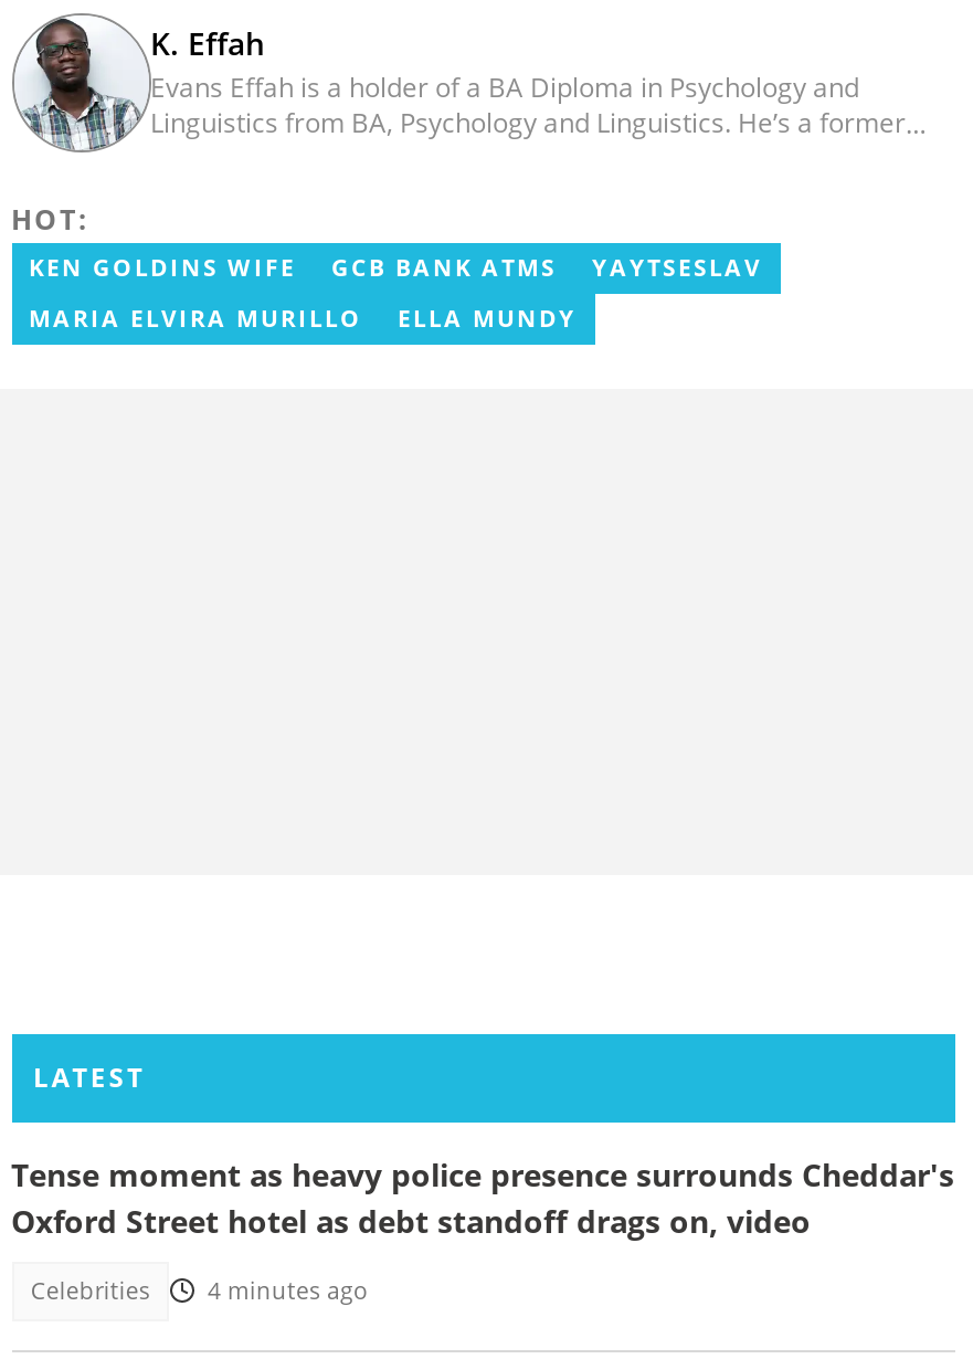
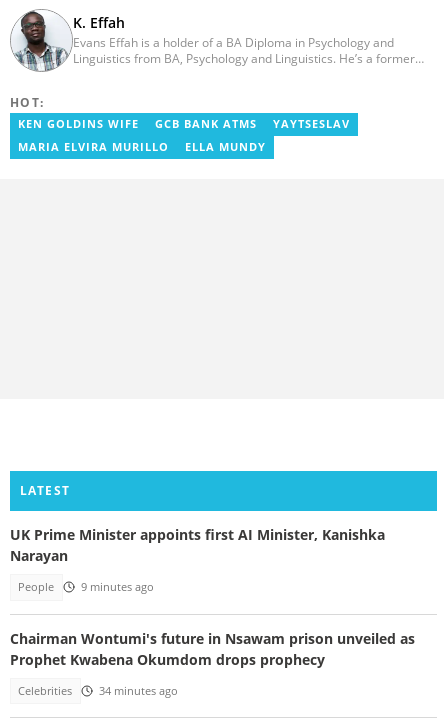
[11,1154,954,1242] Tense moment as heavy police presence surrounds Cheddar's | Oxford Street hotel as debt standoff drags on, video -> [9,525,414,669] UK Prime Minister appoints first AI Minister, Kanishka | Narayan | People | 9 minutes ago | Chairman Wontumi's future in Nsawam prison unveiled as | Prophet Kwabena Okumdom drops prophecy
[31,1276,369,1307] Celebrities 4 minutes ago -> [18,684,177,698] Celebrities 34 minutes ago

